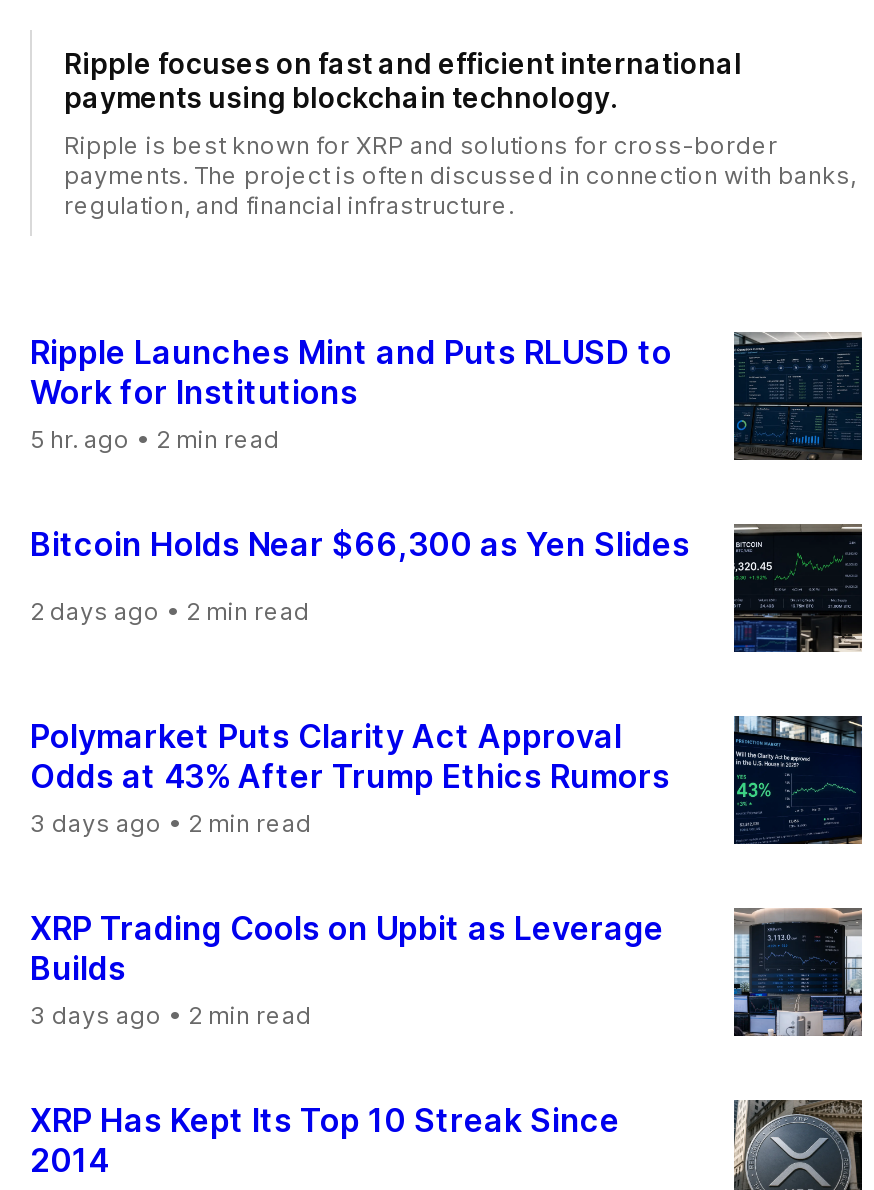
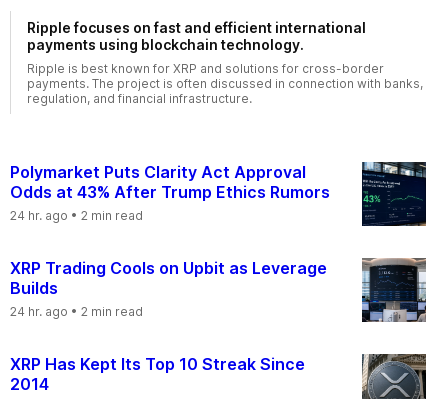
[30,332,862,626] [image] | Ripple Launches Mint and Puts RLUSD to | Work for Institutions | 5 hr. ago • 2 min read | Bitcoin Holds Near $66,300 as Yen Slides | 2 days ago • 2 min read -> none
[732,524,864,652] [image] -> none
[30,808,312,838] 3 days ago • 2 min read -> [10,208,143,223] 24 hr. ago • 2 min read
[30,1000,312,1030] 3 days ago • 2 min read -> [10,304,143,319] 24 hr. ago • 2 min read

